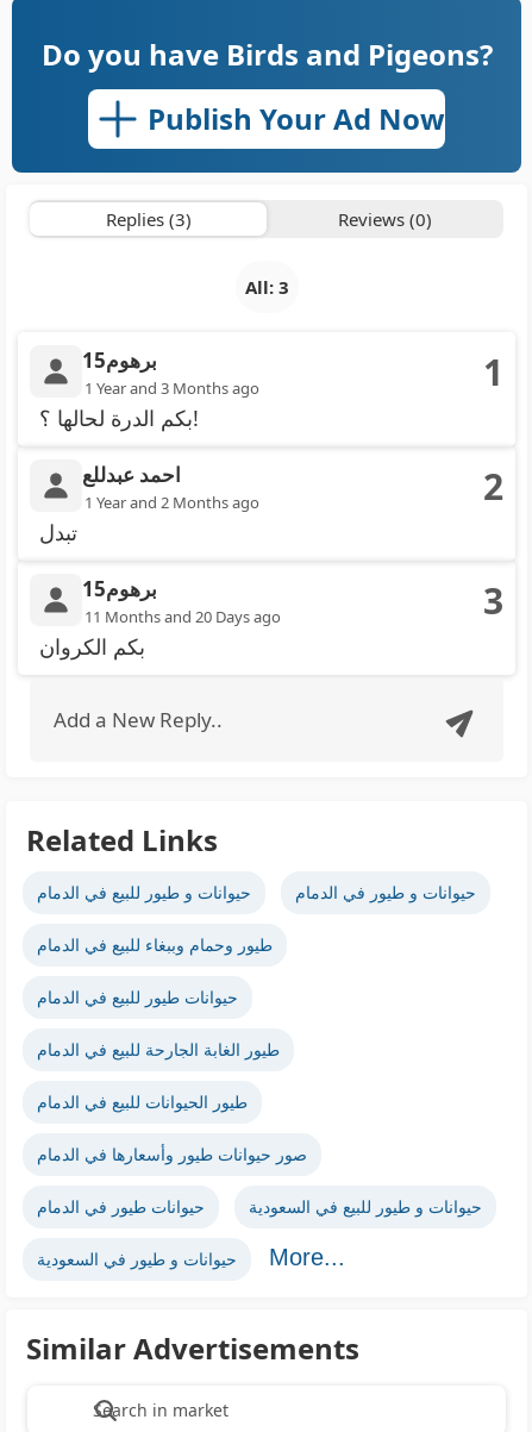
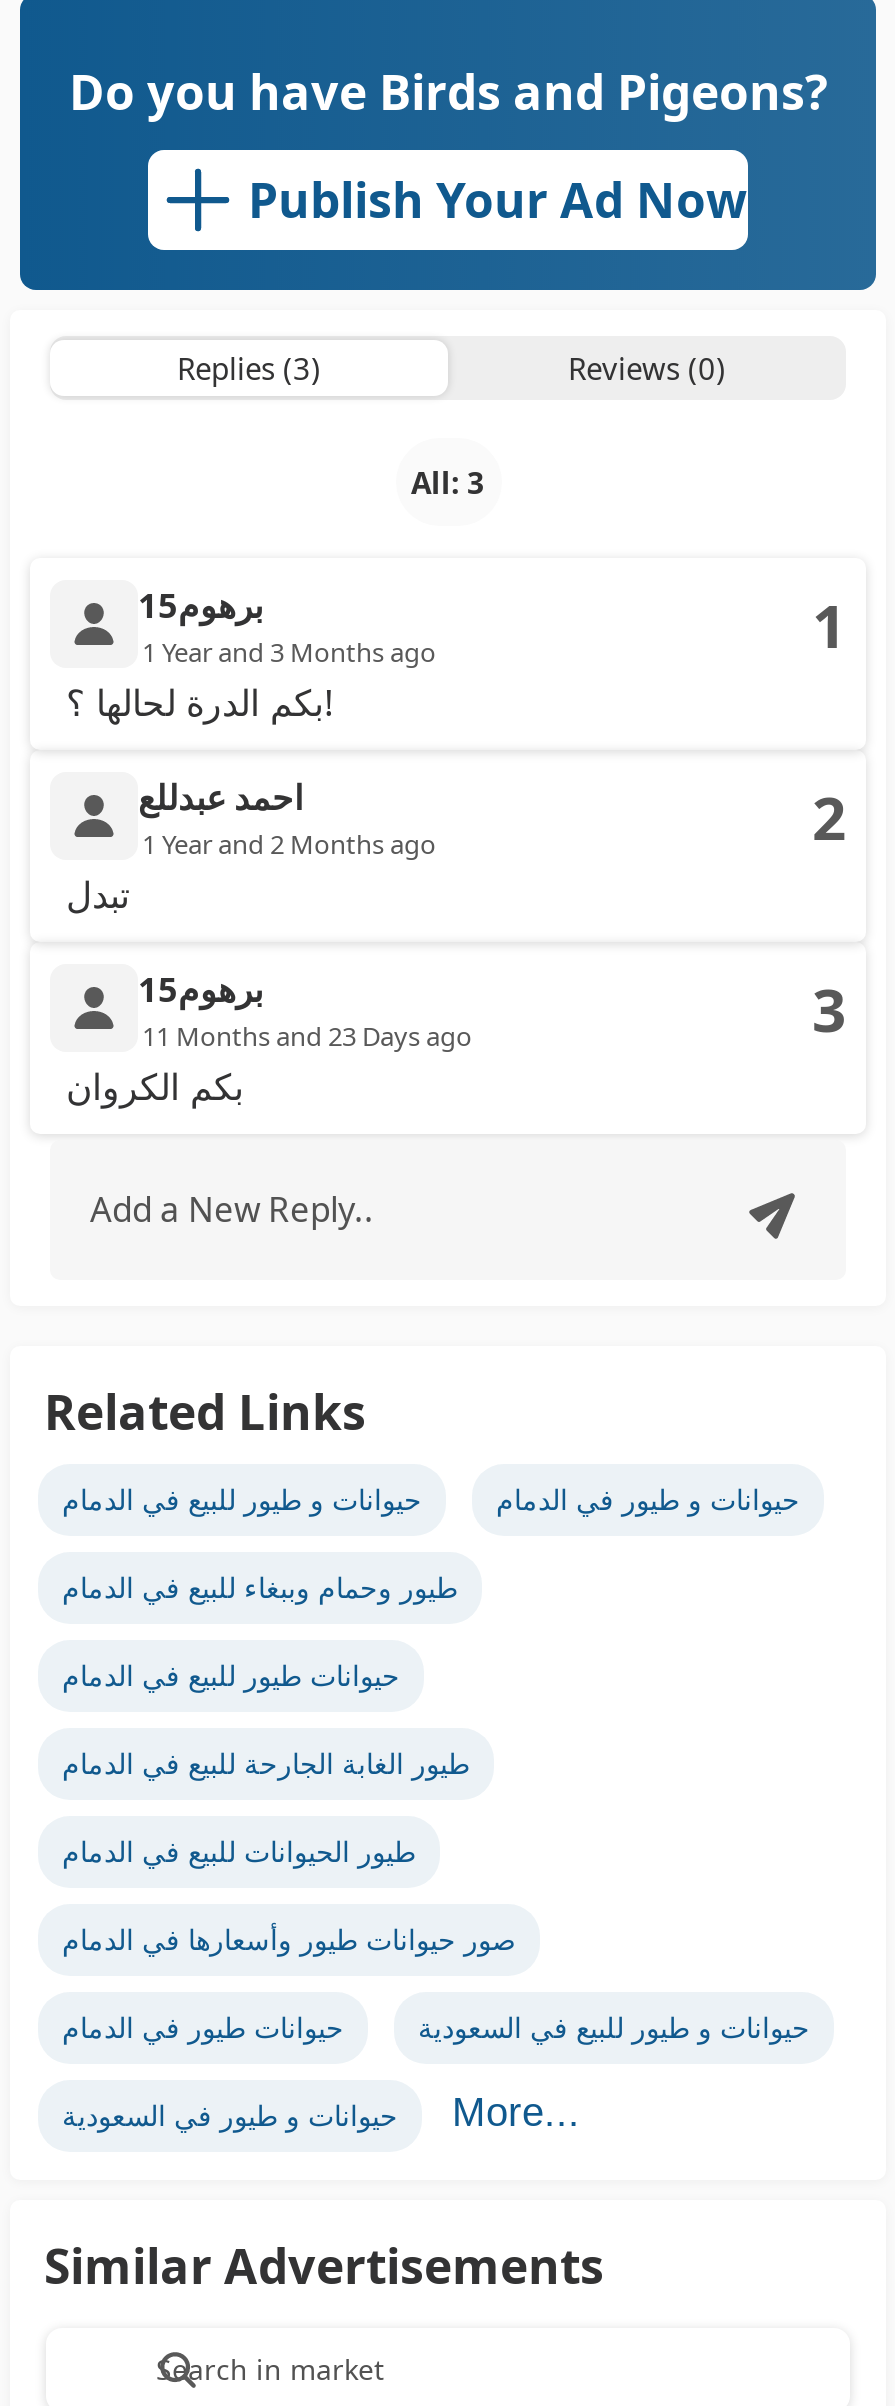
[85,605,281,627] 11 Months and 20 Days ago -> [142,1017,472,1053] 11 Months and 23 Days ago

